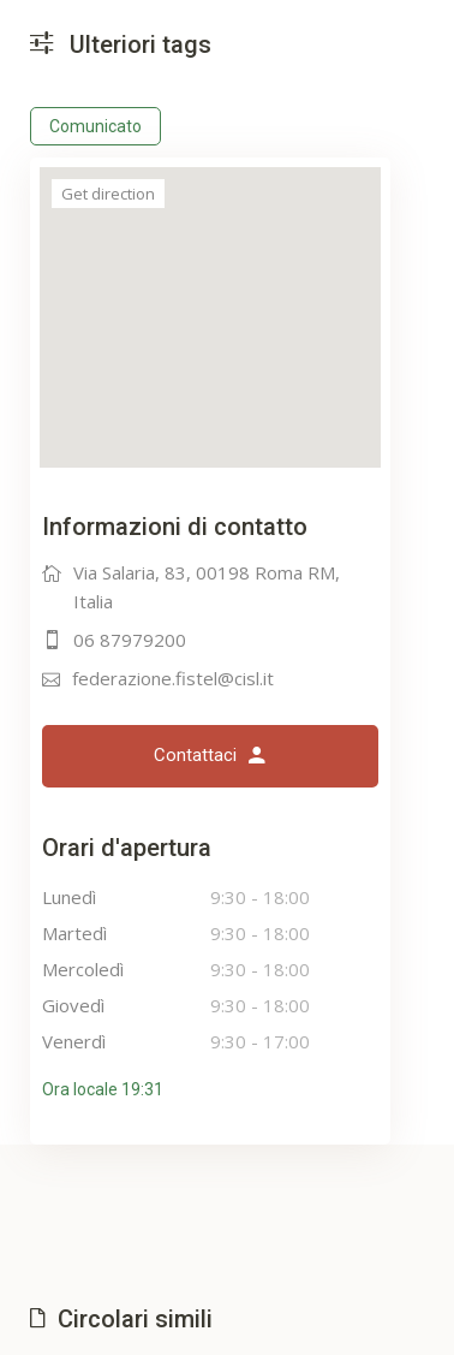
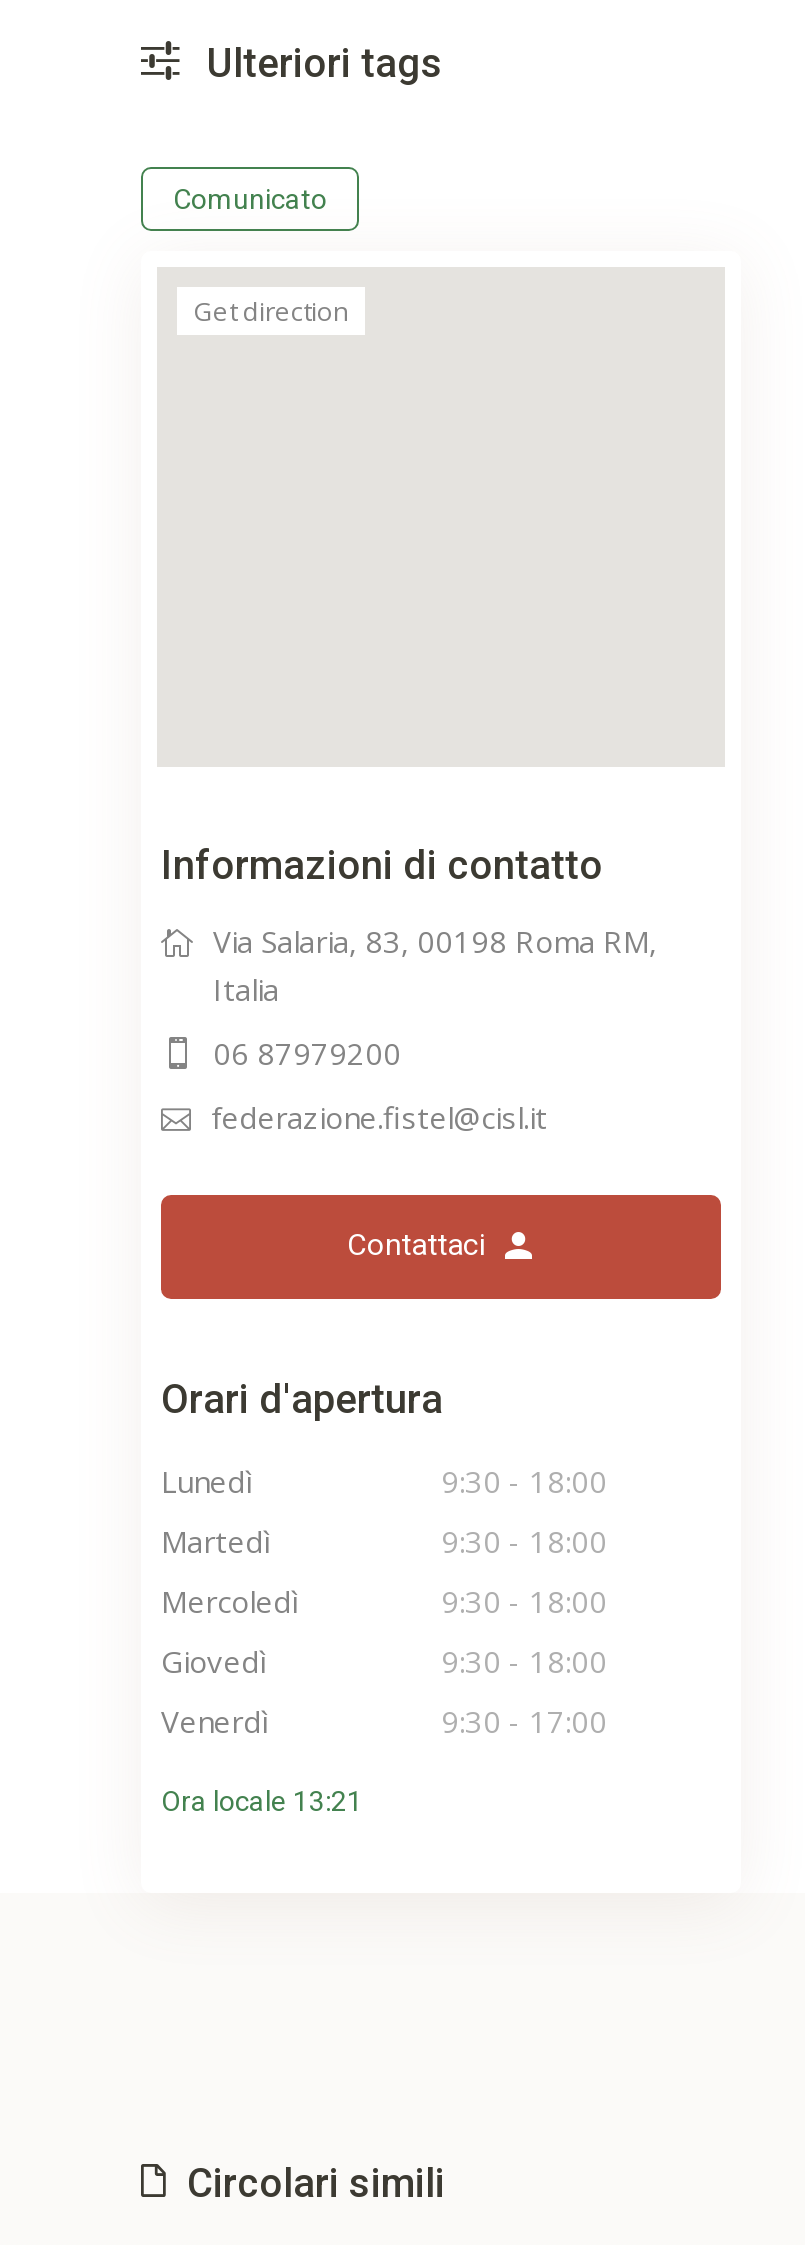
[42,1080,163,1100] Ora locale 19:31 -> [161,1786,363,1818] Ora locale 13:21

